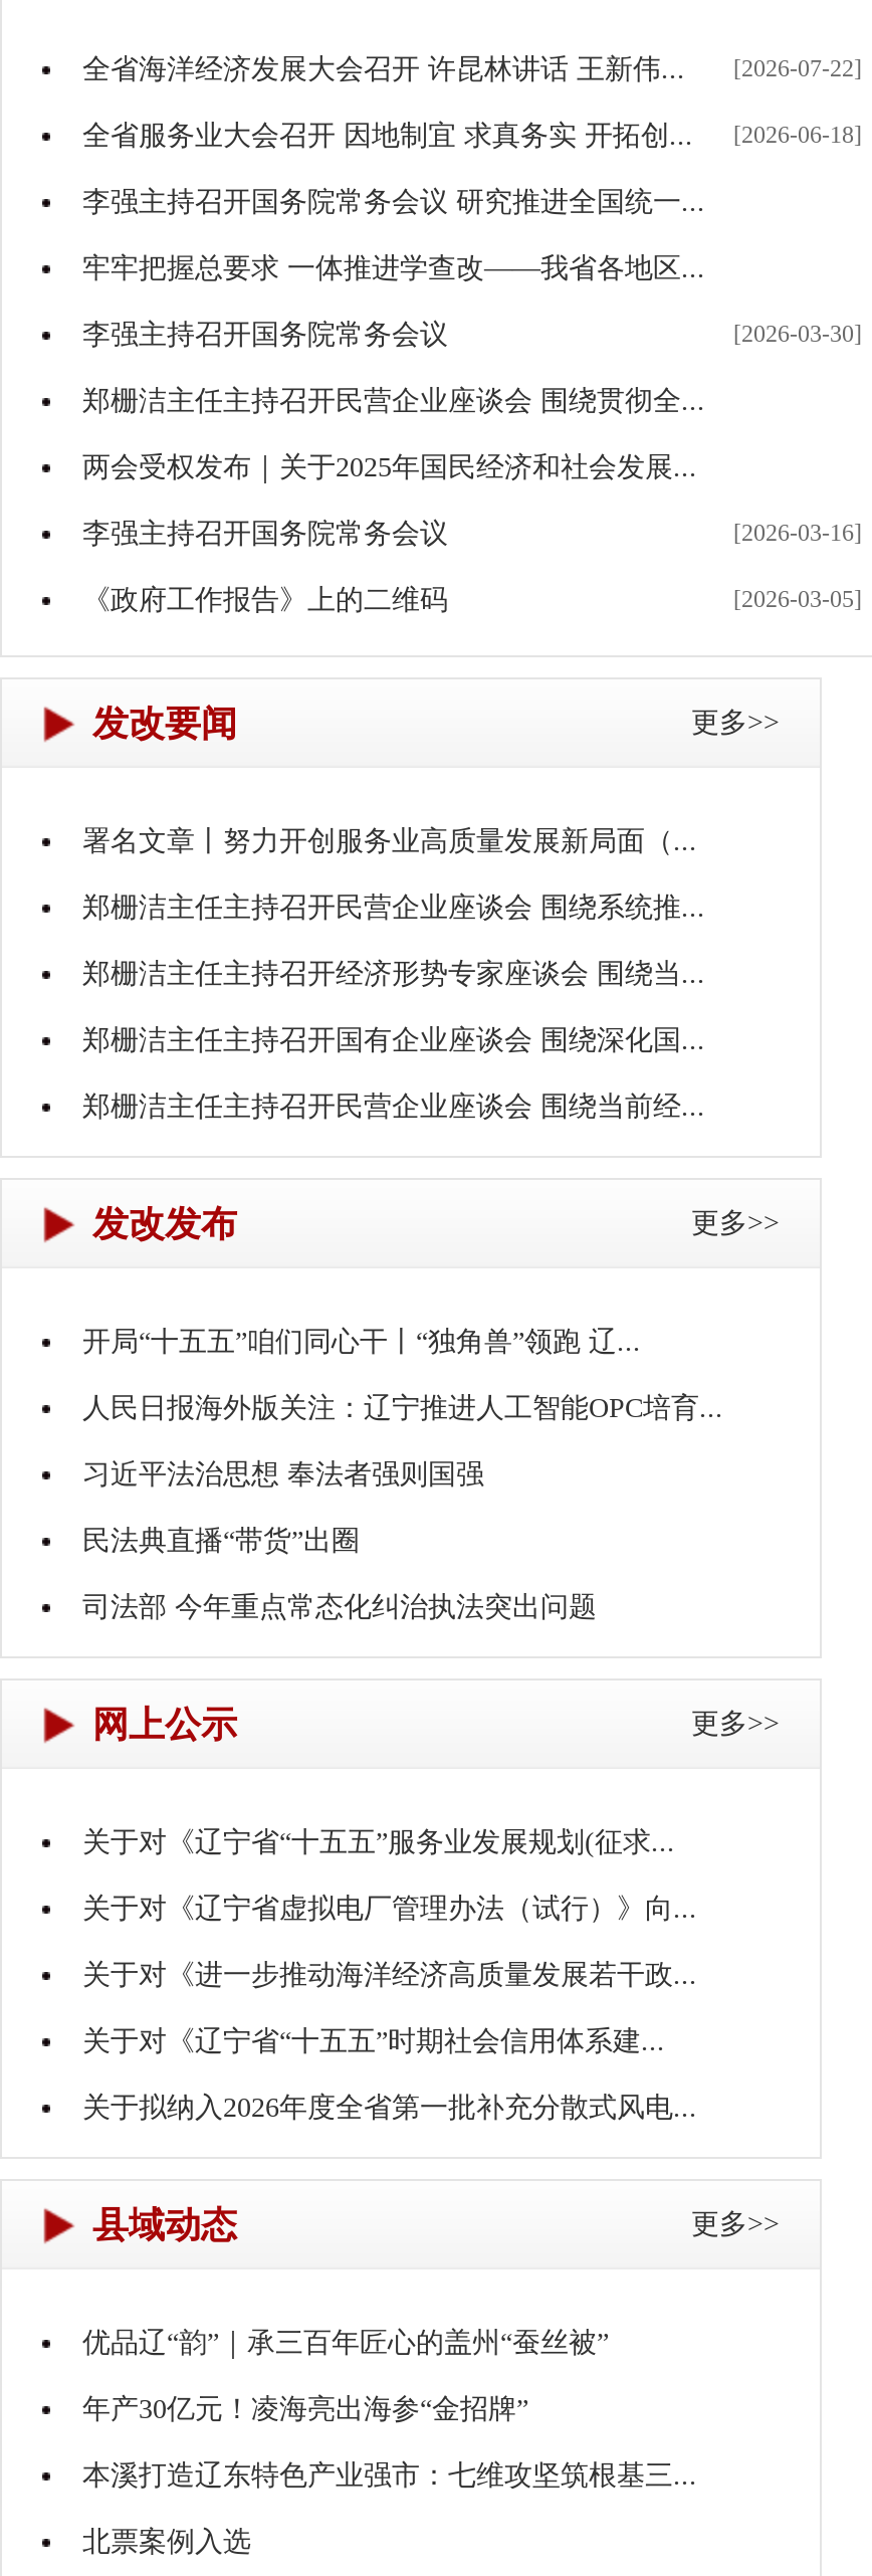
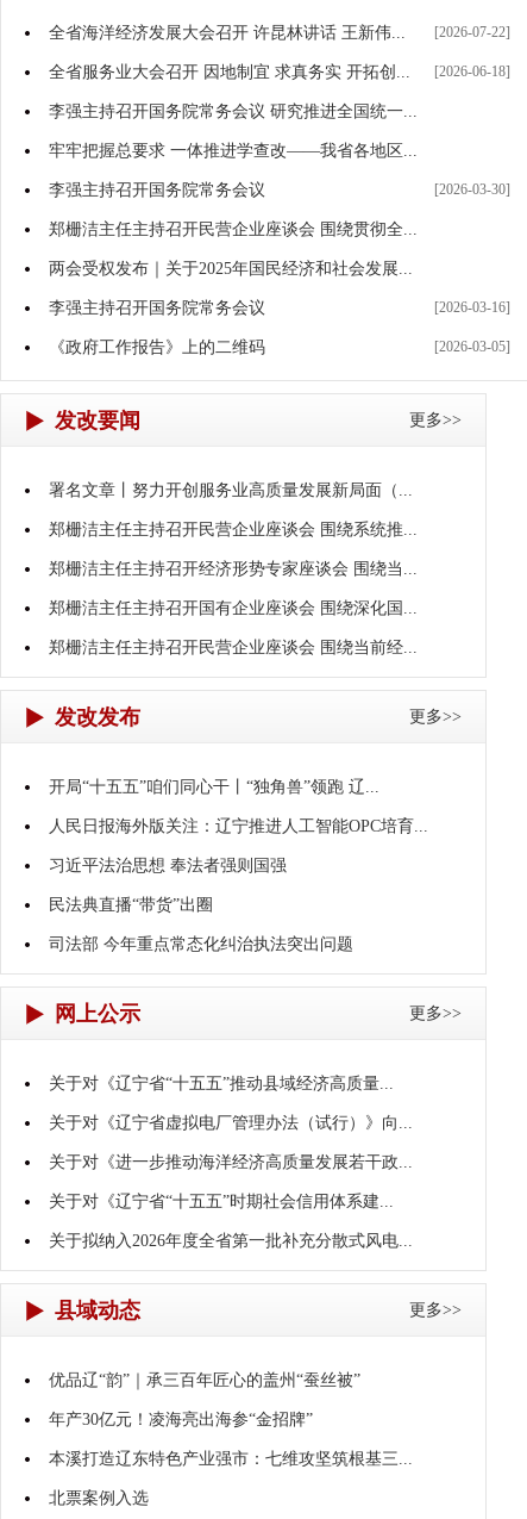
[82,1827,675,1857] 关于对《辽宁省“十五五”服务业发展规划(征求... -> [49,1075,394,1092] 关于对《辽宁省“十五五”推动县域经济高质量...

